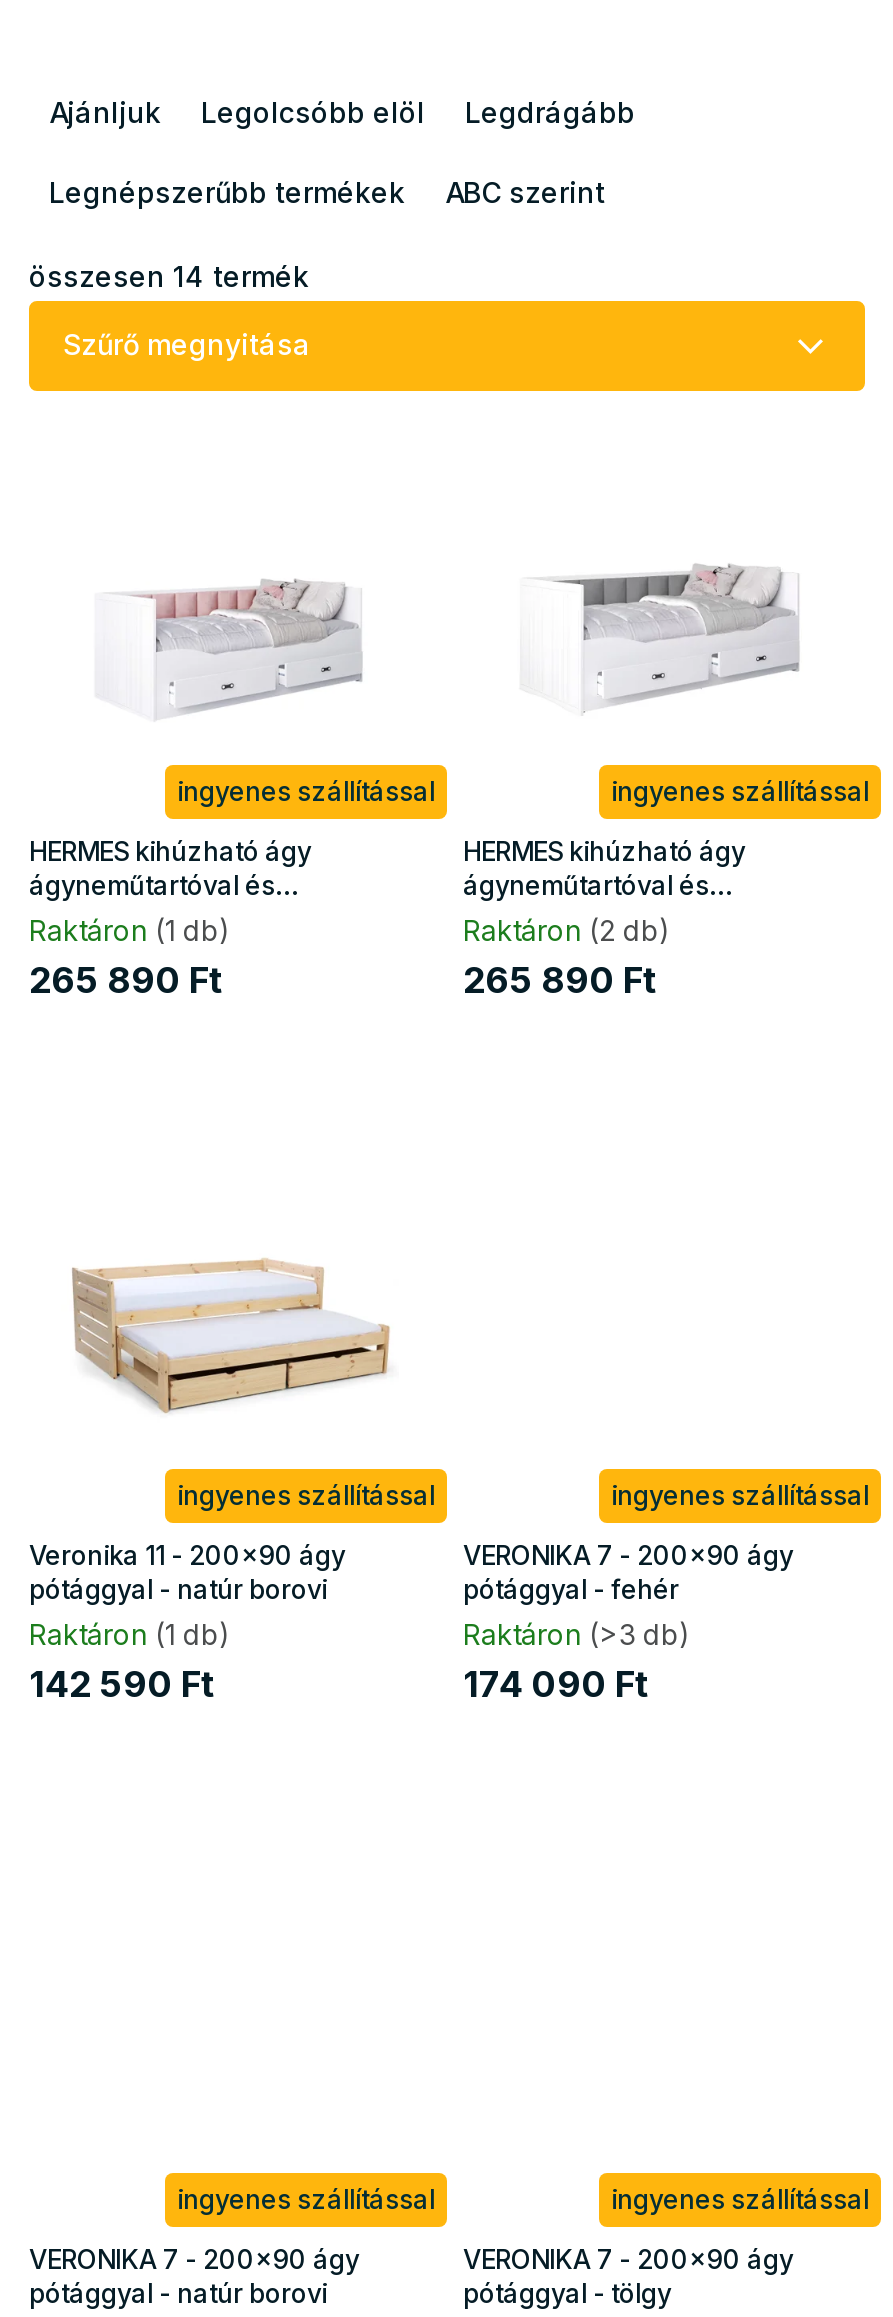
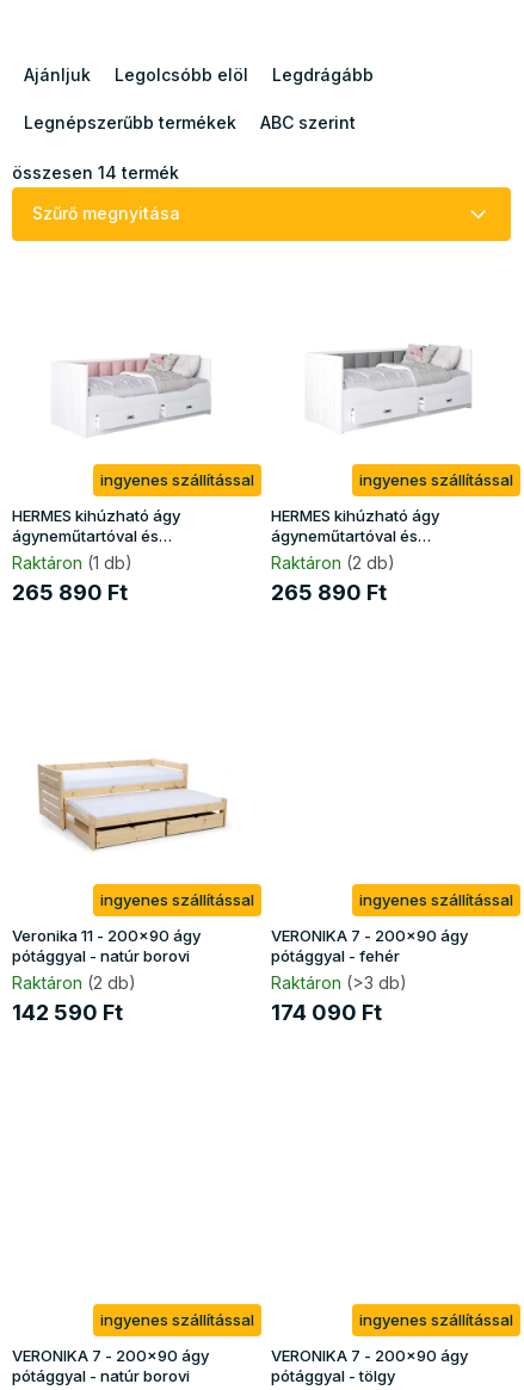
[29,1617,231,1651] Raktáron (1 db) -> [12,973,136,993] Raktáron (2 db)

